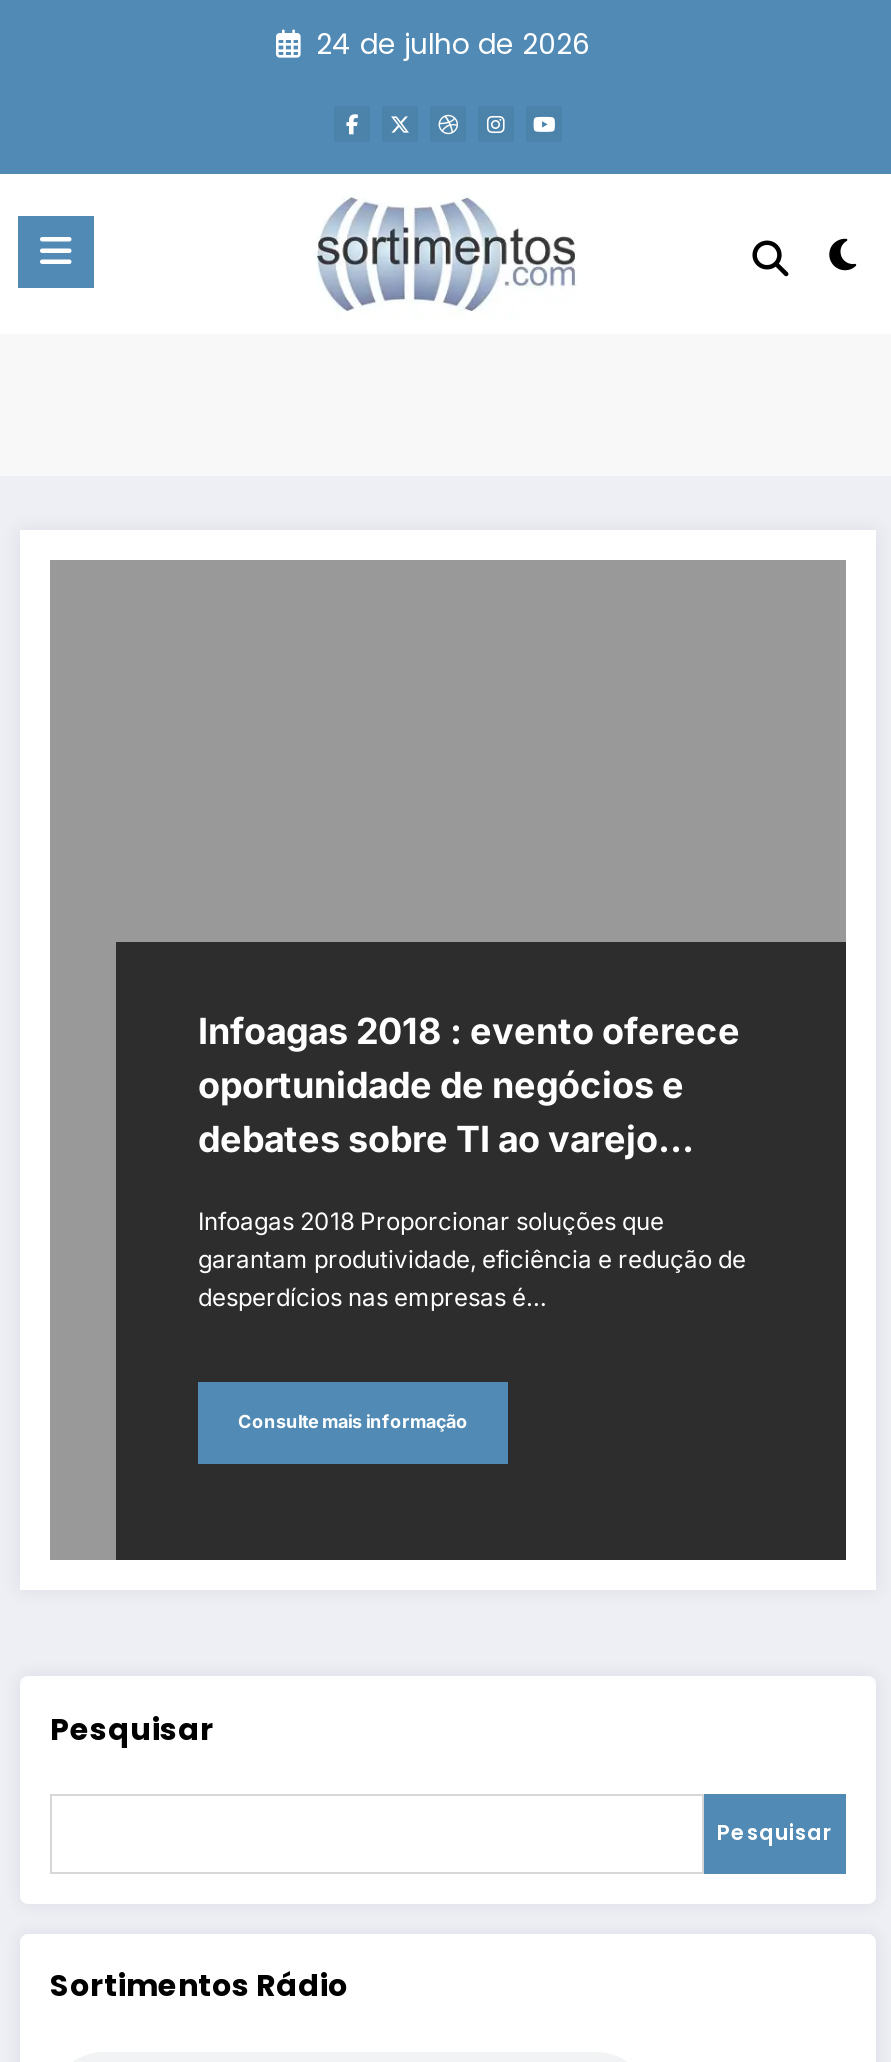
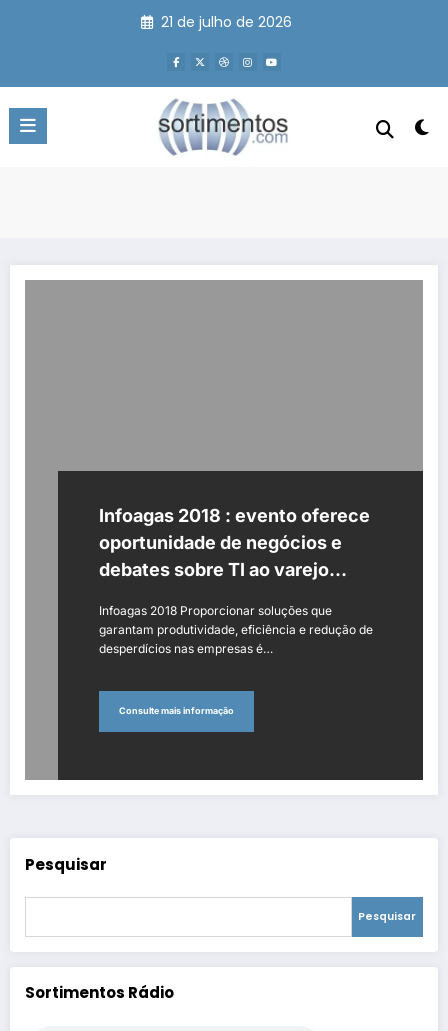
[316,24,590,64] 24 de julho de 2026 -> [161,12,292,32] 21 de julho de 2026

